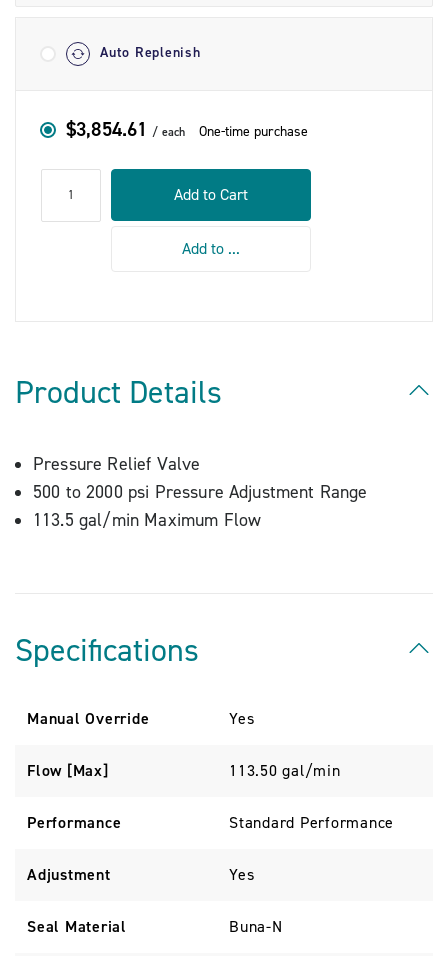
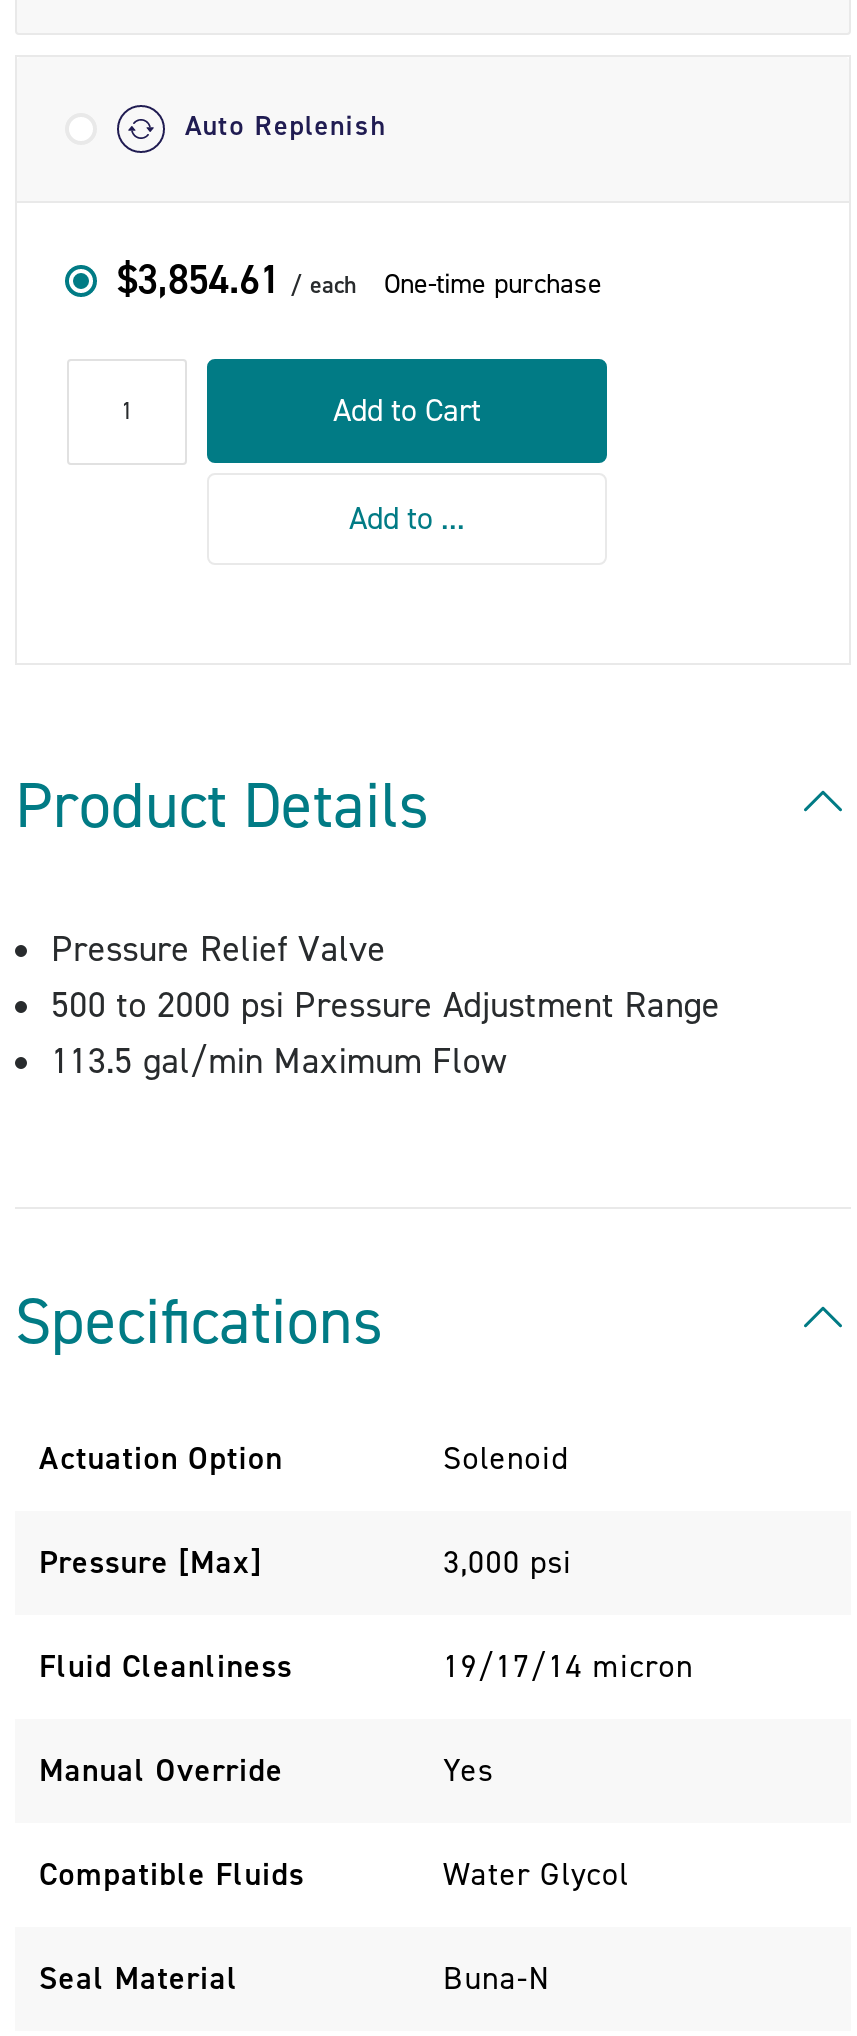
none -> [39,1439,693,1687] Actuation Option | Solenoid | Pressure [Max] | 3,000 psi | Fluid Cleanliness | 19/17/14 micron
moved [27,709,254,729] -> [39,1751,493,1791]: Manual Override | Yes
[27,761,394,885] Flow [Max] | 113.50 gal/min | Performance | Standard Performance | Adjustment | Yes -> [39,1855,629,1895] Compatible Fluids | Water Glycol

